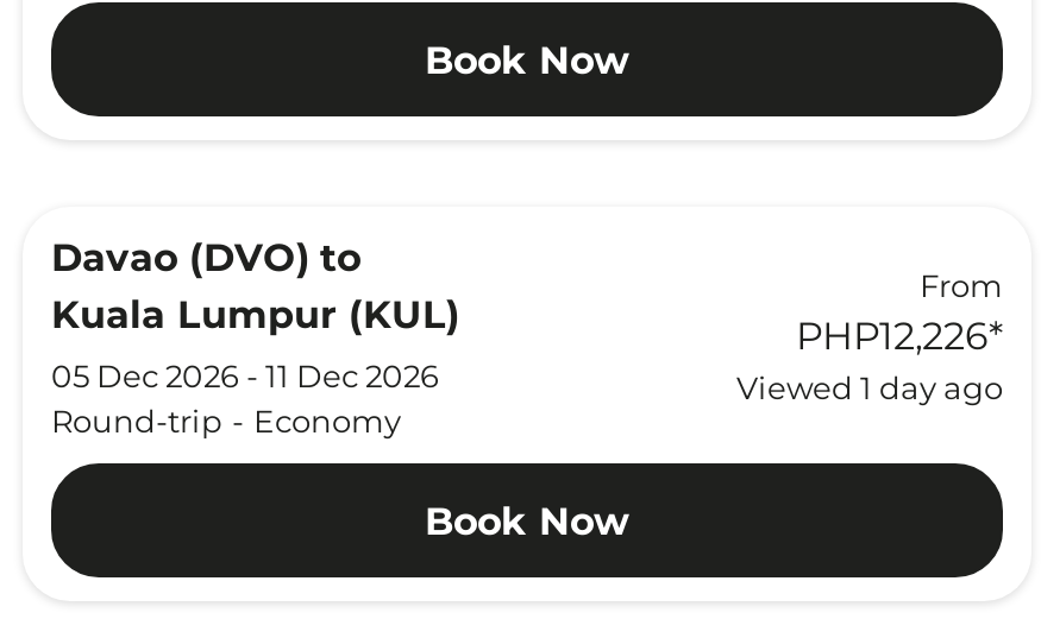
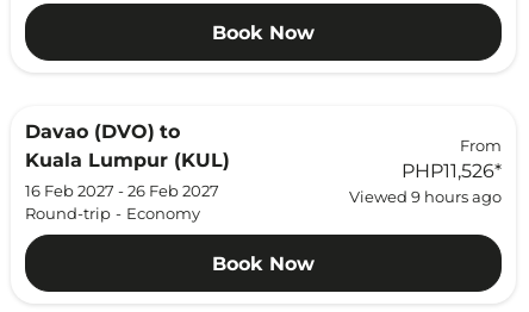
[736,314,1003,406] PHP12,226* | Viewed 1 day ago -> [349,160,502,206] PHP11,526* | Viewed 9 hours ago
[51,356,439,394] 05 Dec 2026 - 11 Dec 2026 -> [25,181,219,200] 16 Feb 2027 - 26 Feb 2027

